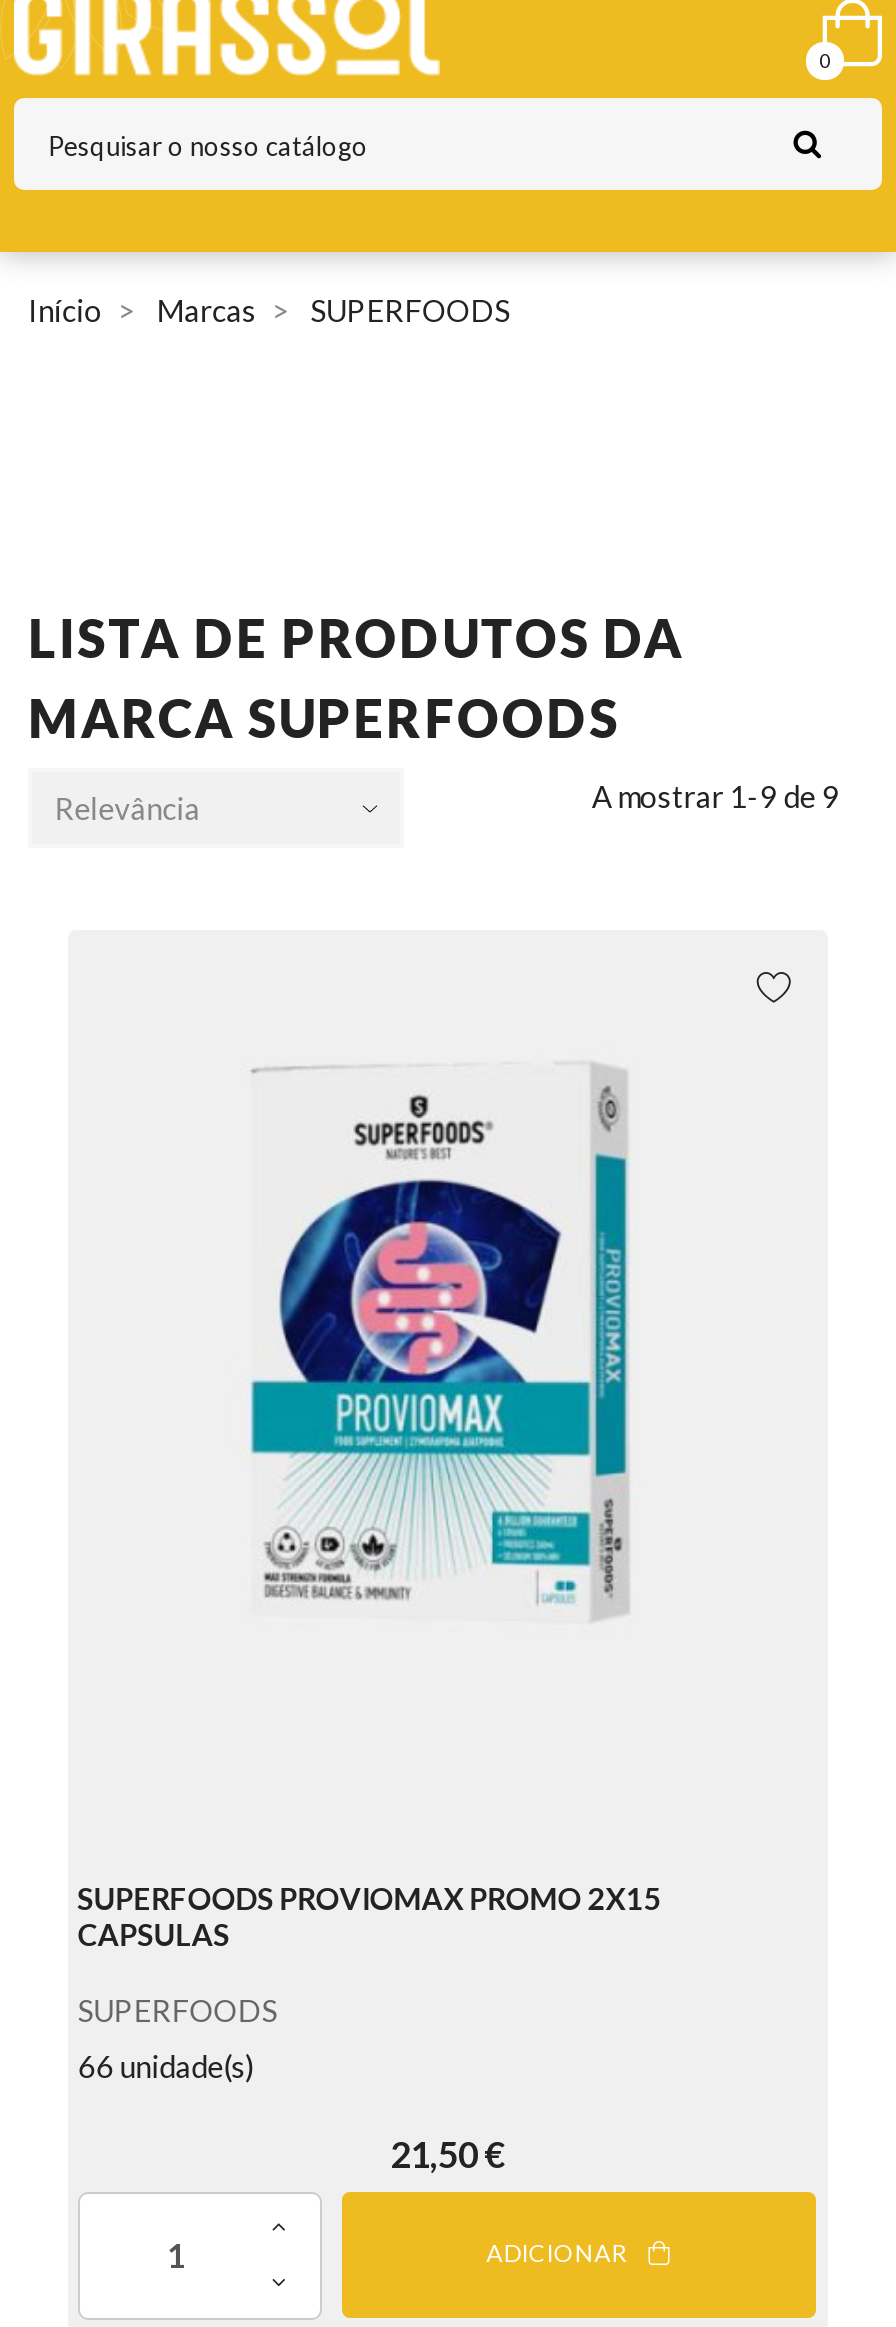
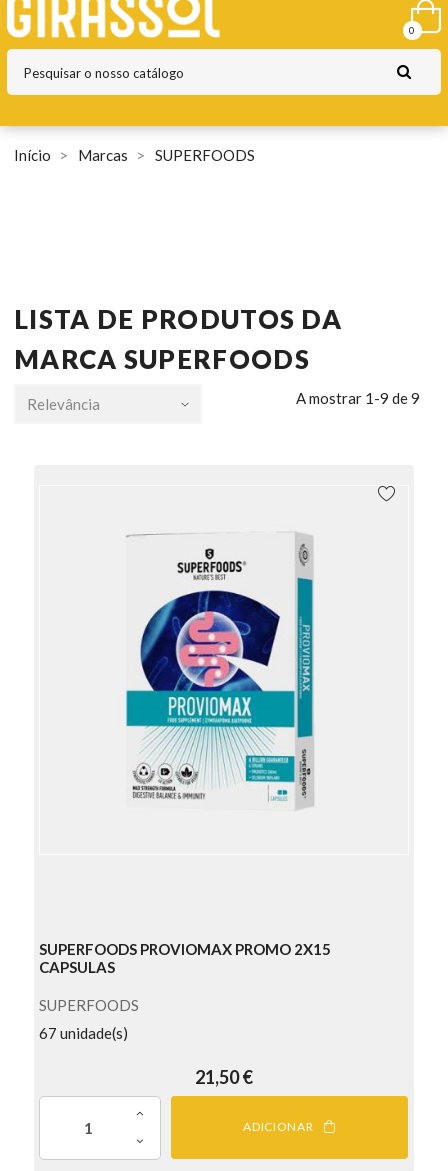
[78,2049,256,2085] 66 unidade(s) -> [39,1024,128,1042] 67 unidade(s)

